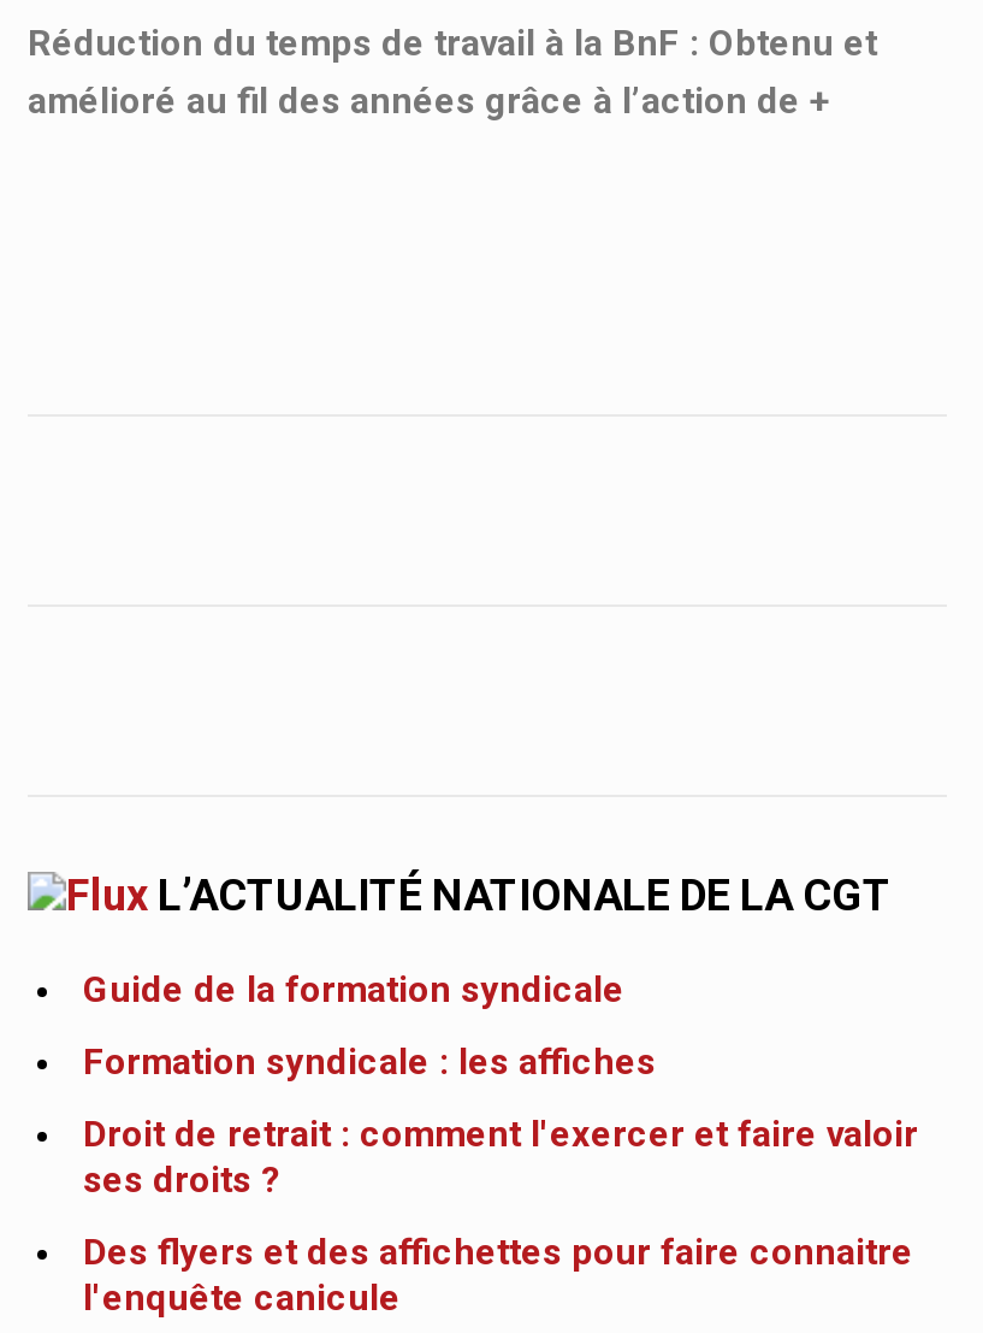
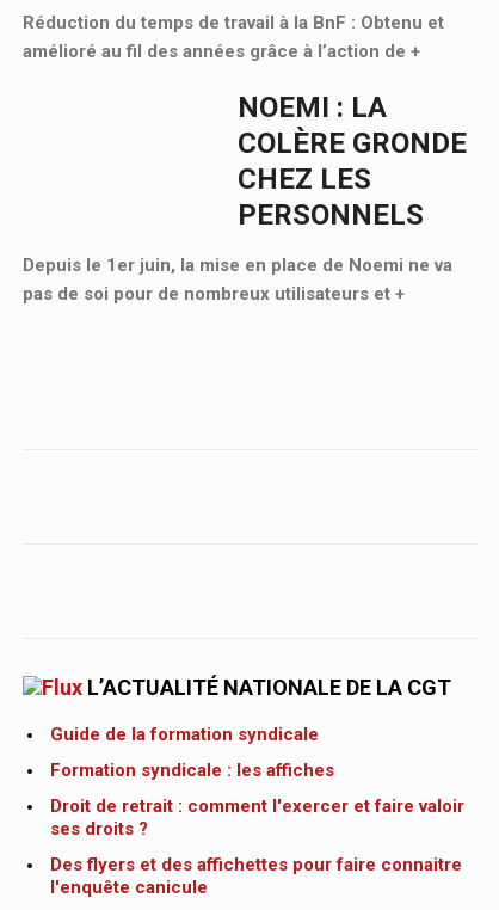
none -> [23,91,467,305] NOEMI : LA | COLÈRE GRONDE | CHEZ LES | PERSONNELS | Depuis le 1er juin, la mise en place de Noemi ne va | pas de soi pour de nombreux utilisateurs et +

